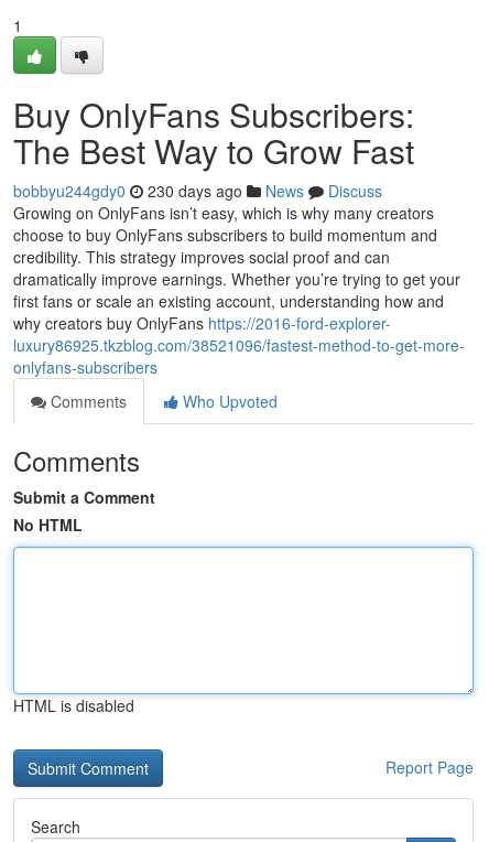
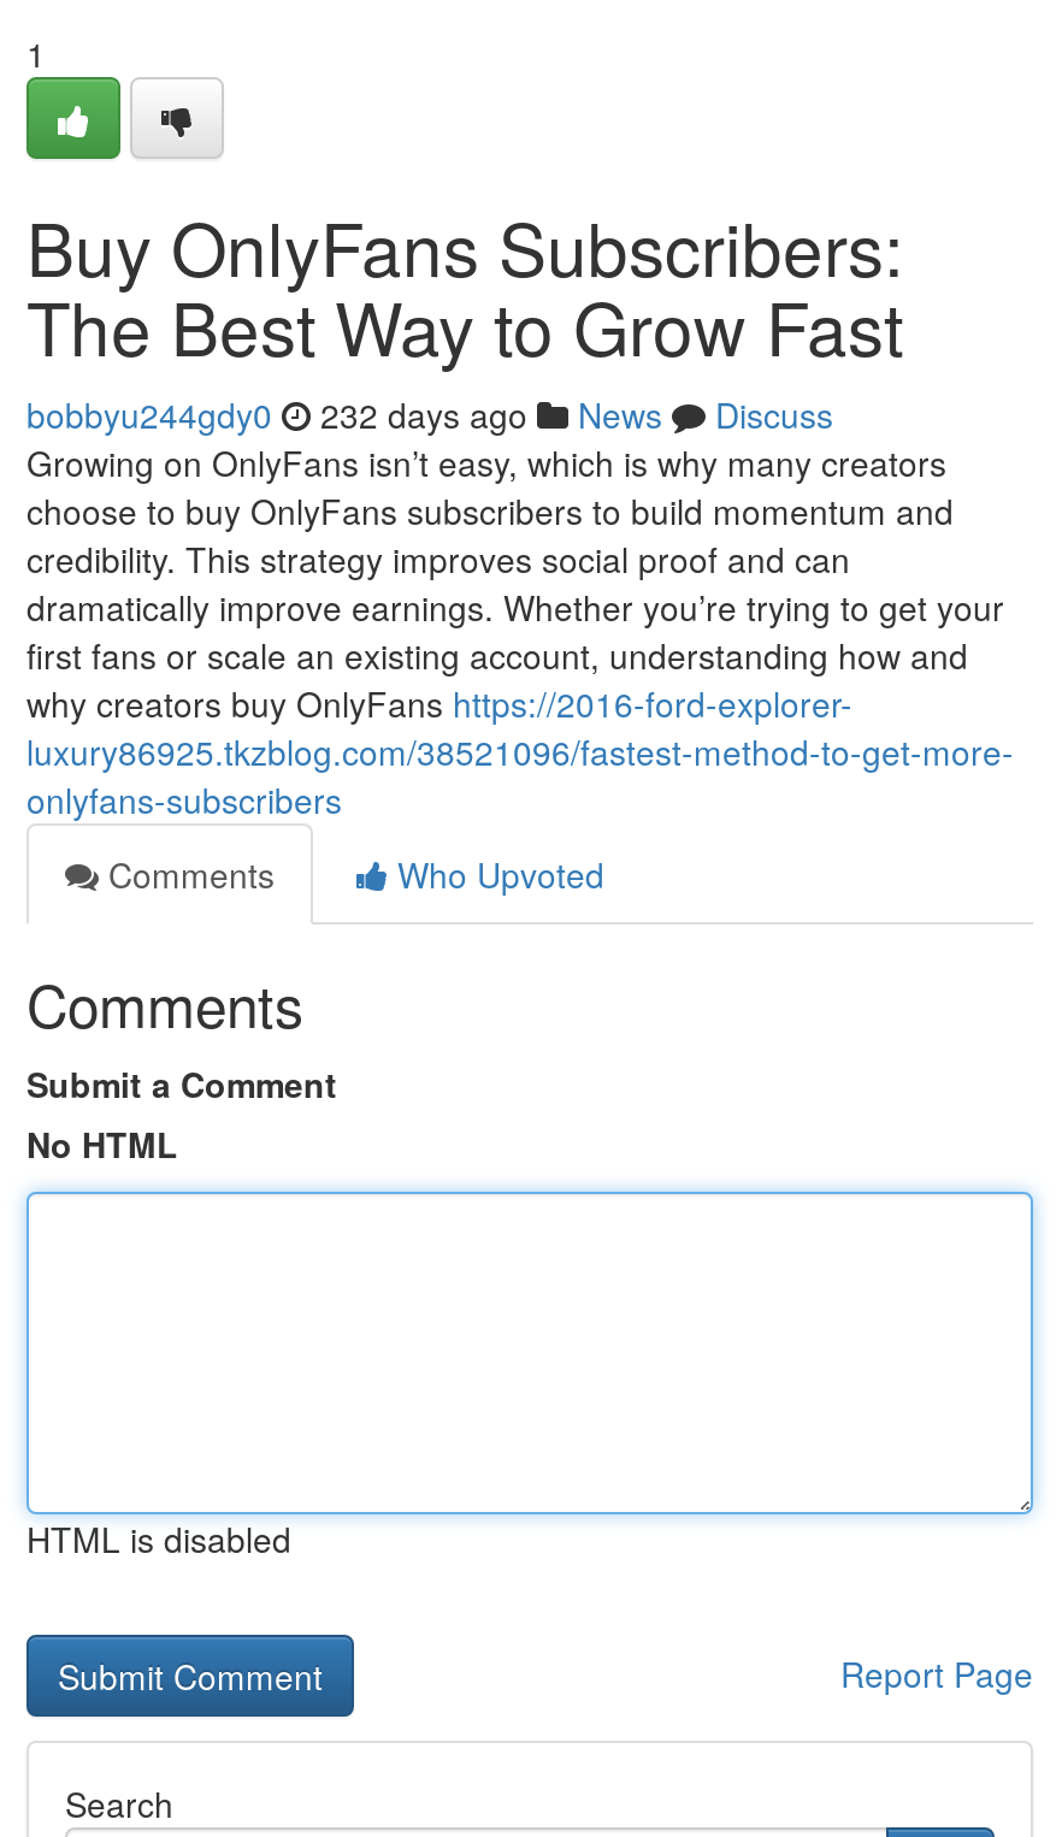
[13,180,382,202] bobbyu244gdy0 230 days ago News Discuss -> [26,390,833,438] bobbyu244gdy0 232 days ago News Discuss

